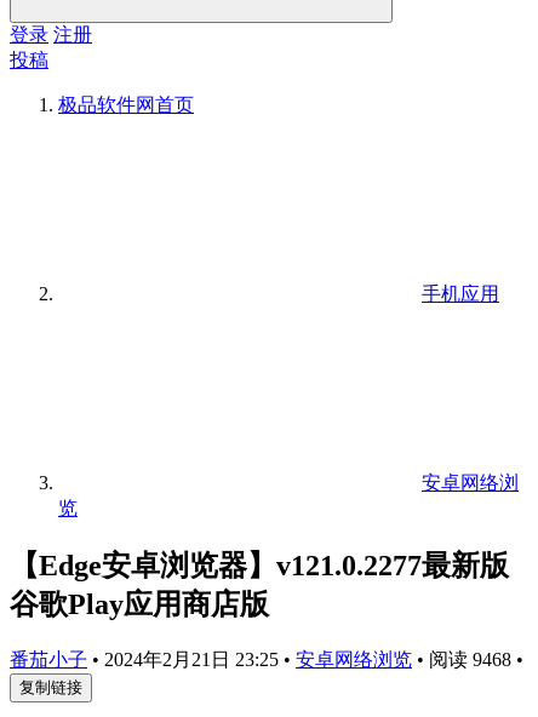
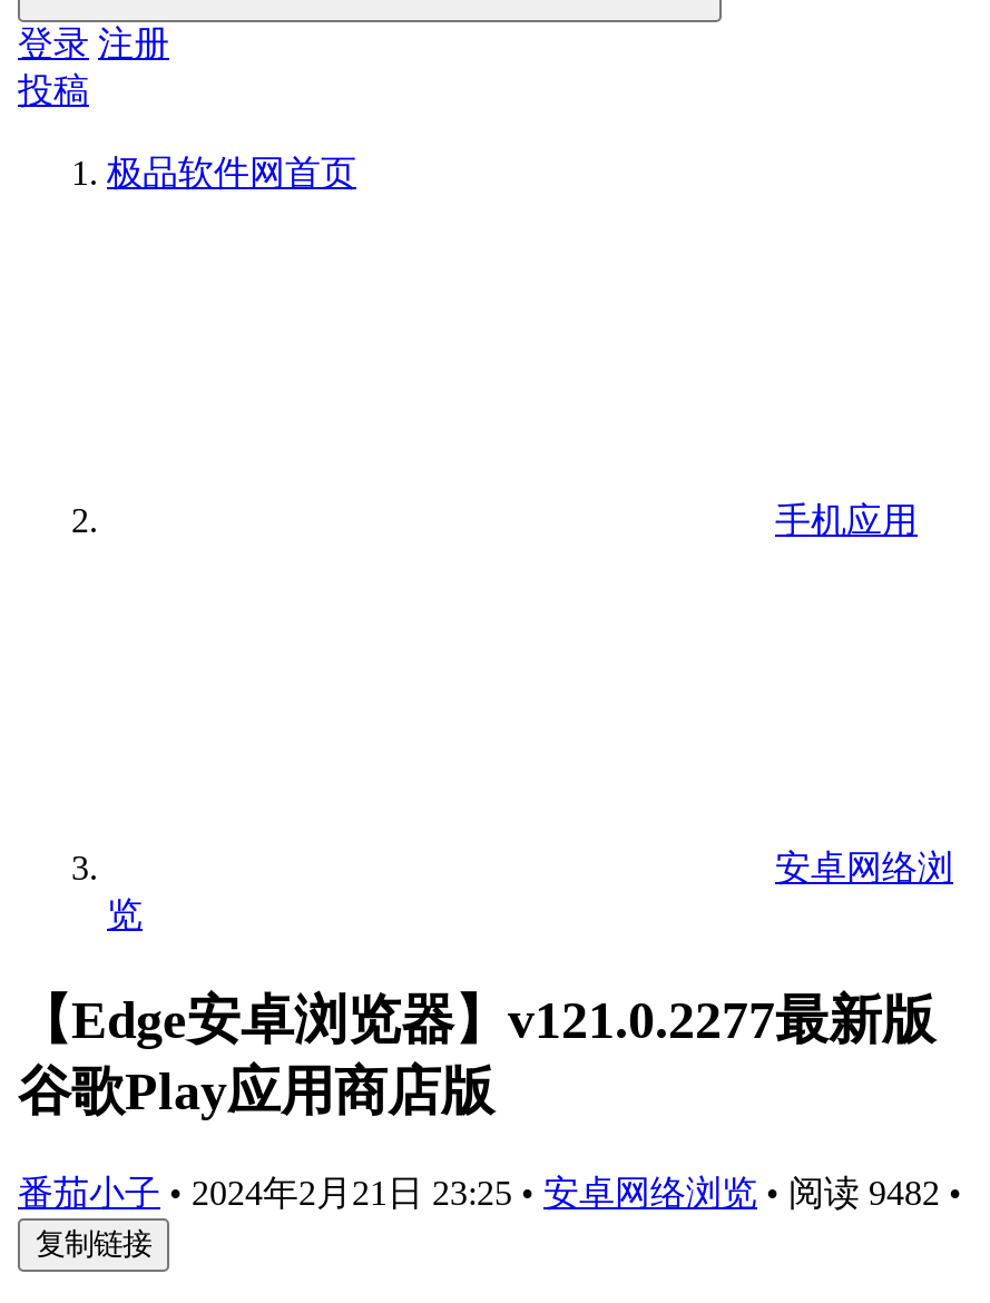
[10,649,523,670] 番茄小子 • 2024年2月21日 23:25 • 安卓网络浏览 • 阅读 9468 • -> [18,1173,962,1211] 番茄小子 • 2024年2月21日 23:25 • 安卓网络浏览 • 阅读 9482 •

